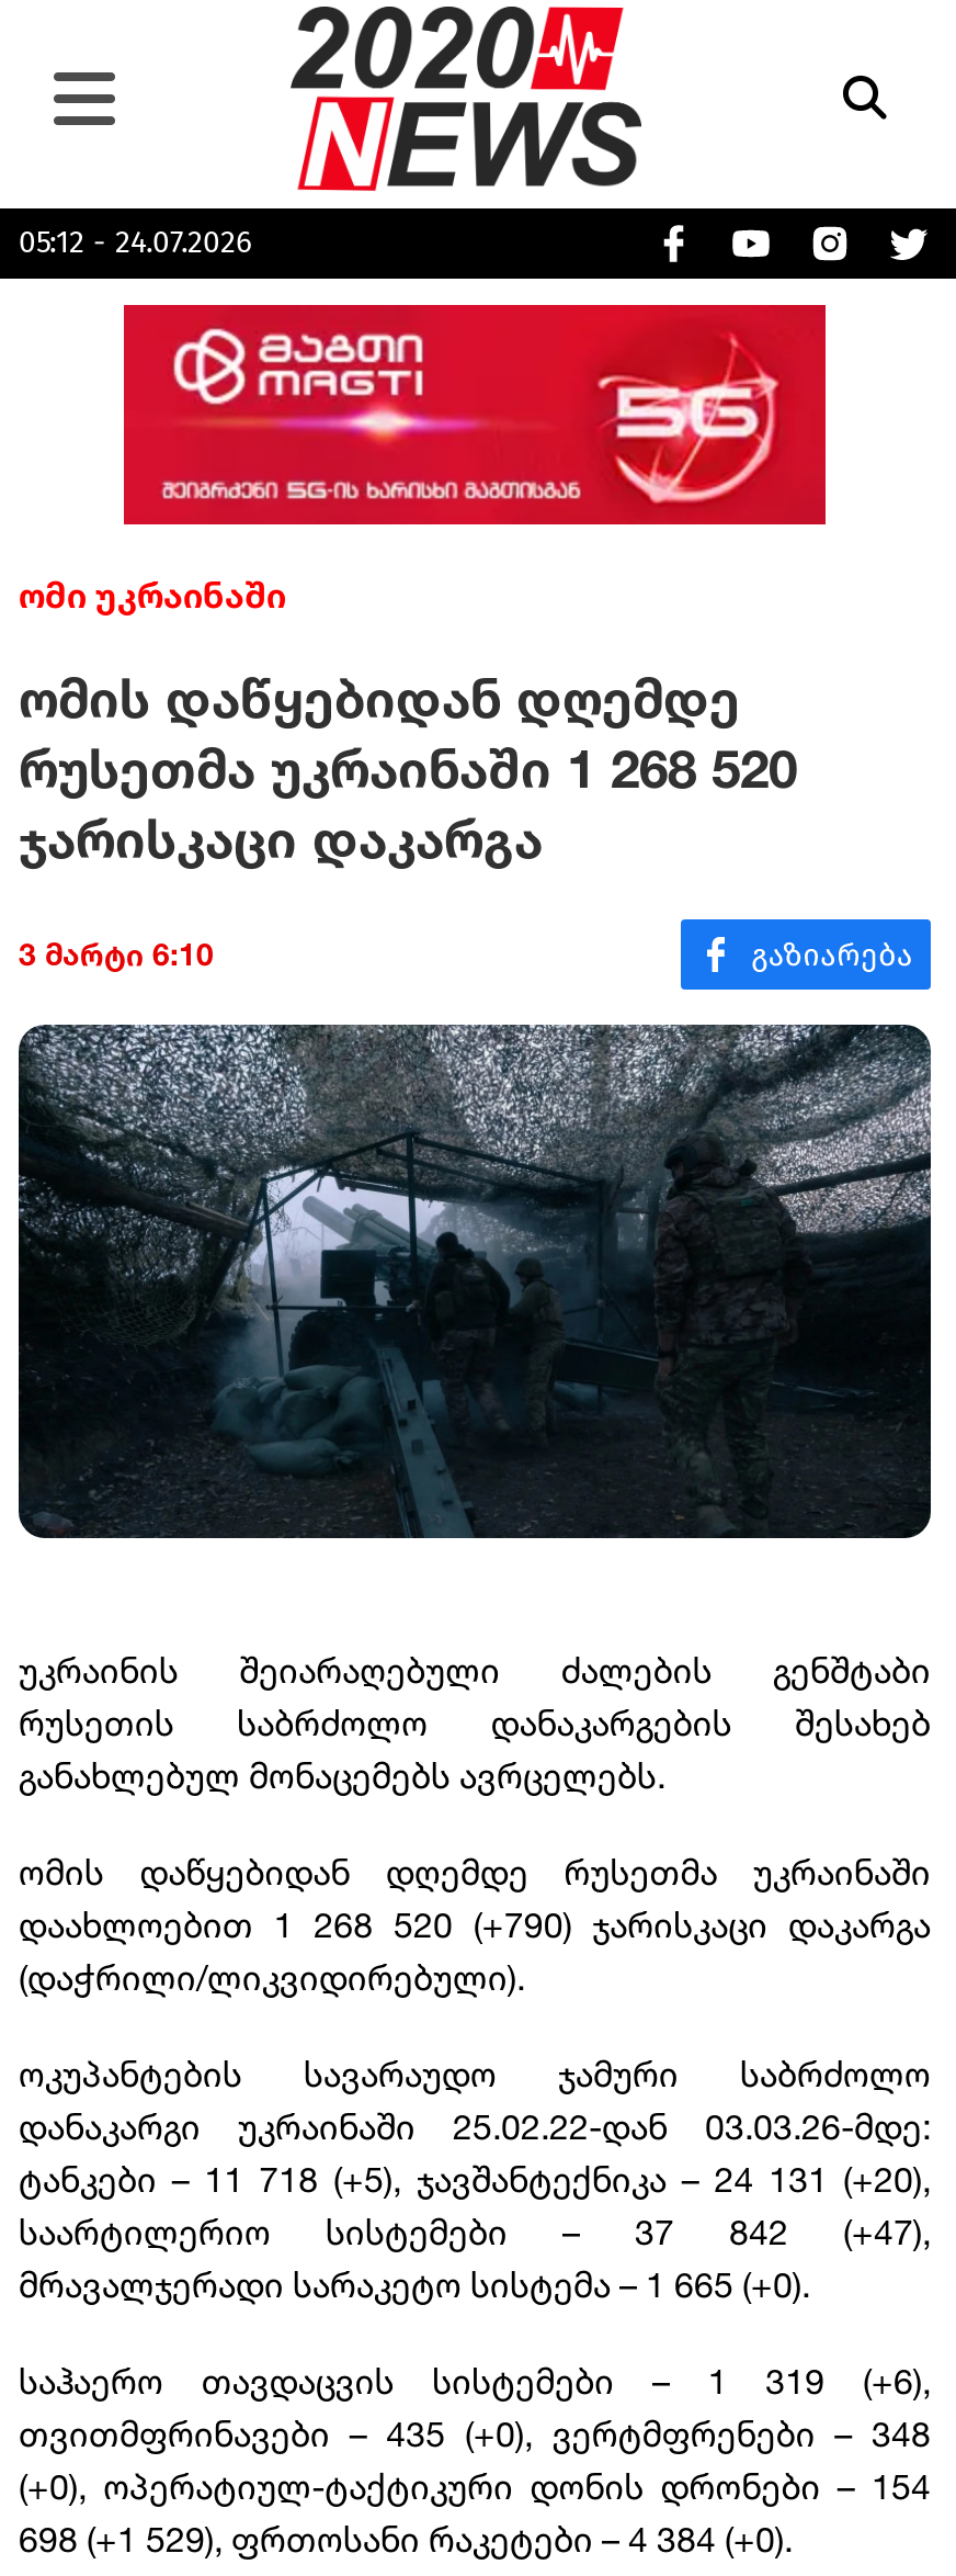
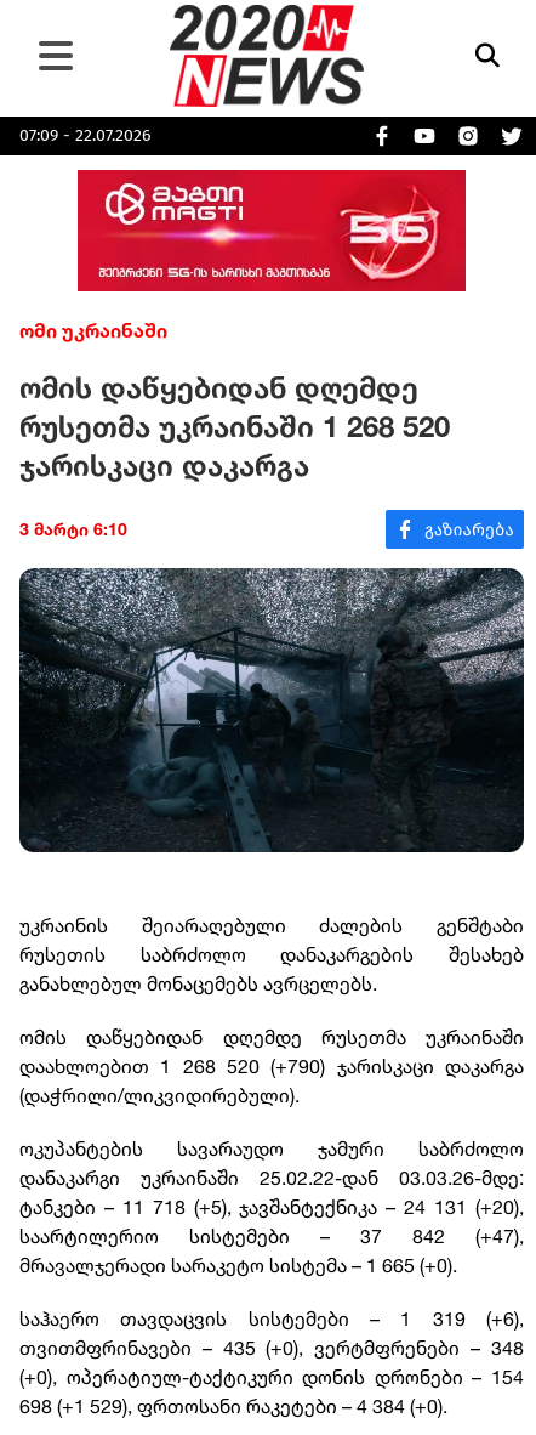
[19,224,251,261] 05:12 - 24.07.2026 -> [19,125,150,146] 07:09 - 22.07.2026

